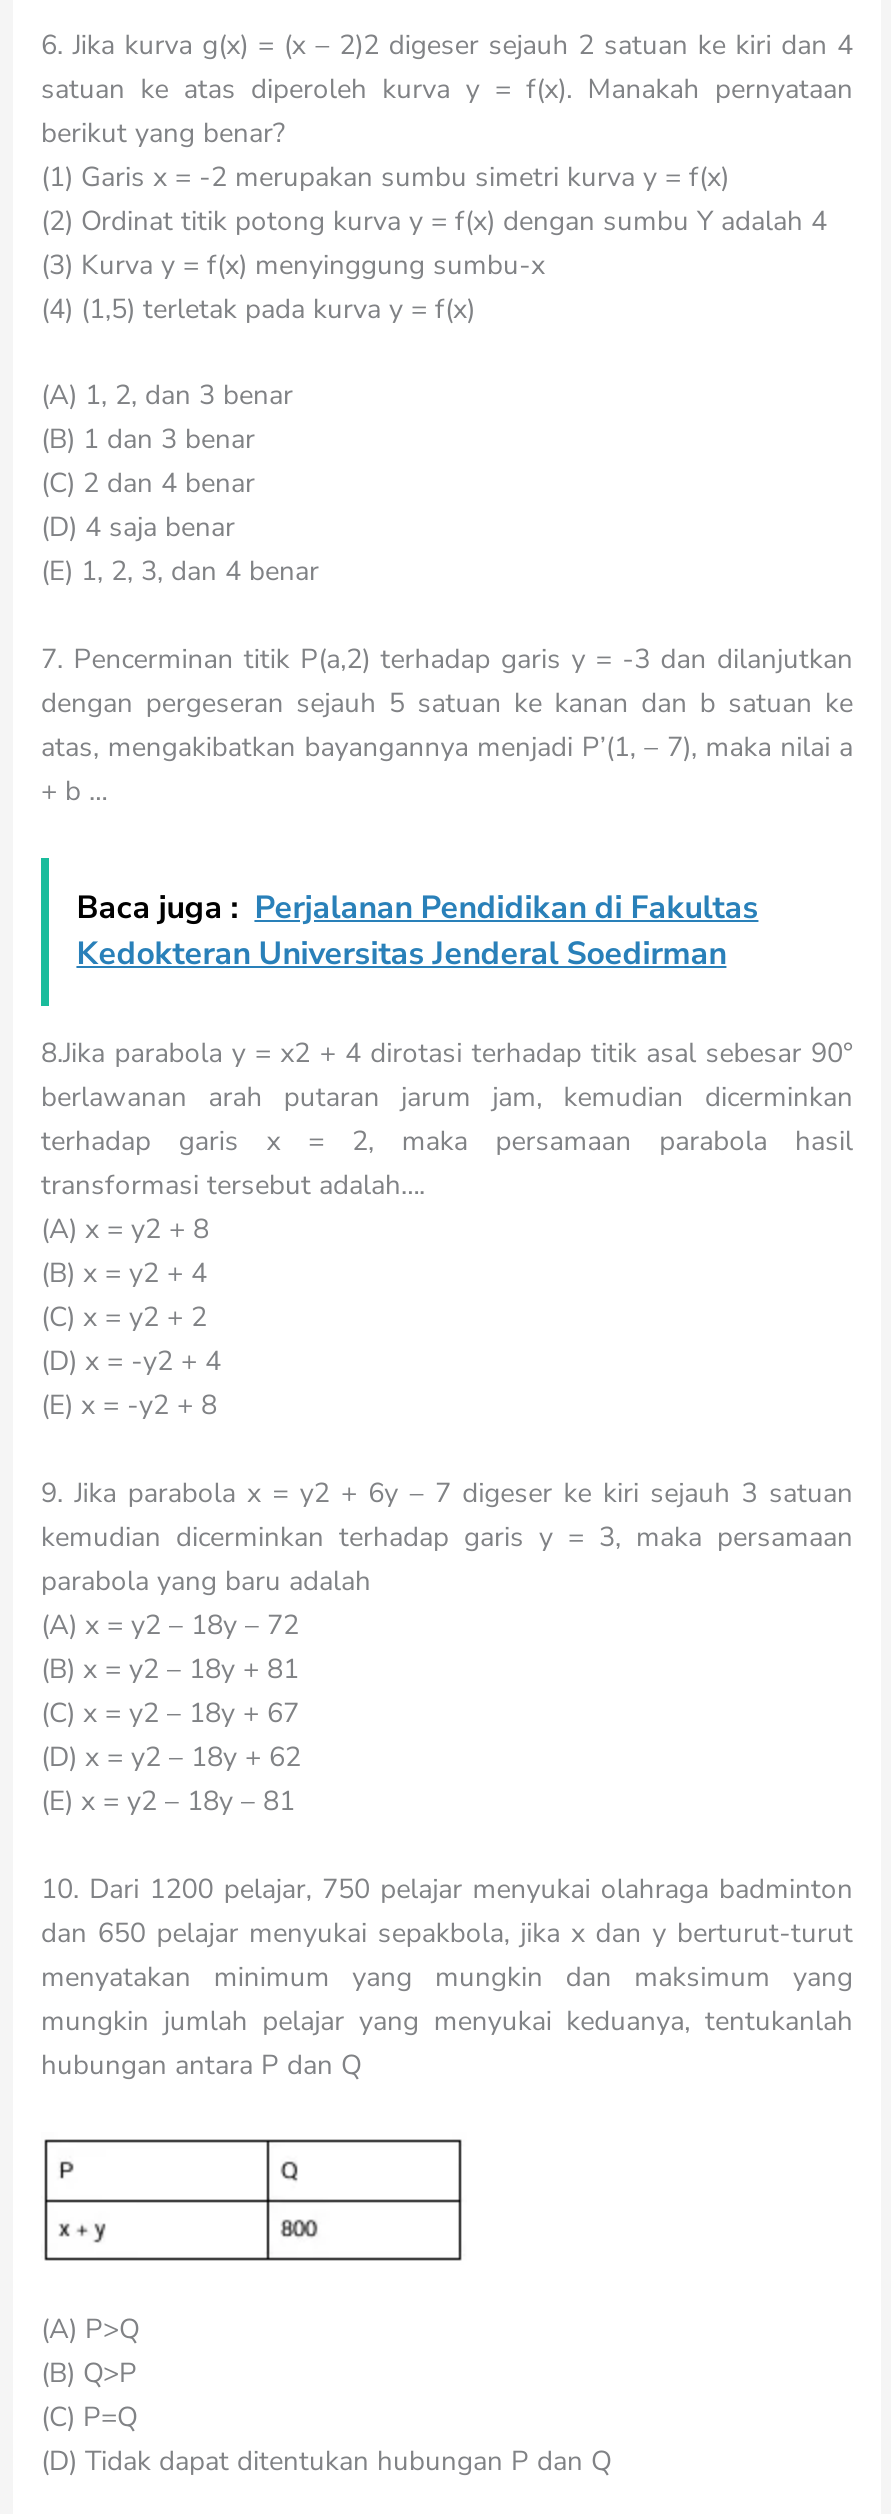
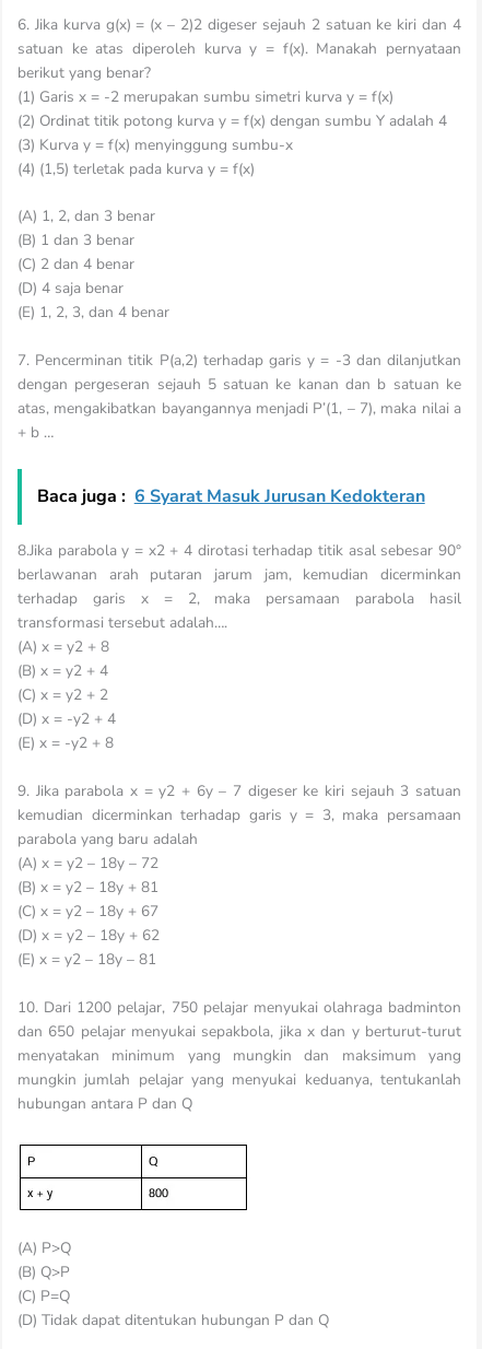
[76,886,758,976] Baca juga : Perjalanan Pendidikan di Fakultas | Kedokteran Universitas Jenderal Soedirman -> [37,484,425,508] Baca juga : 6 Syarat Masuk Jurusan Kedokteran

